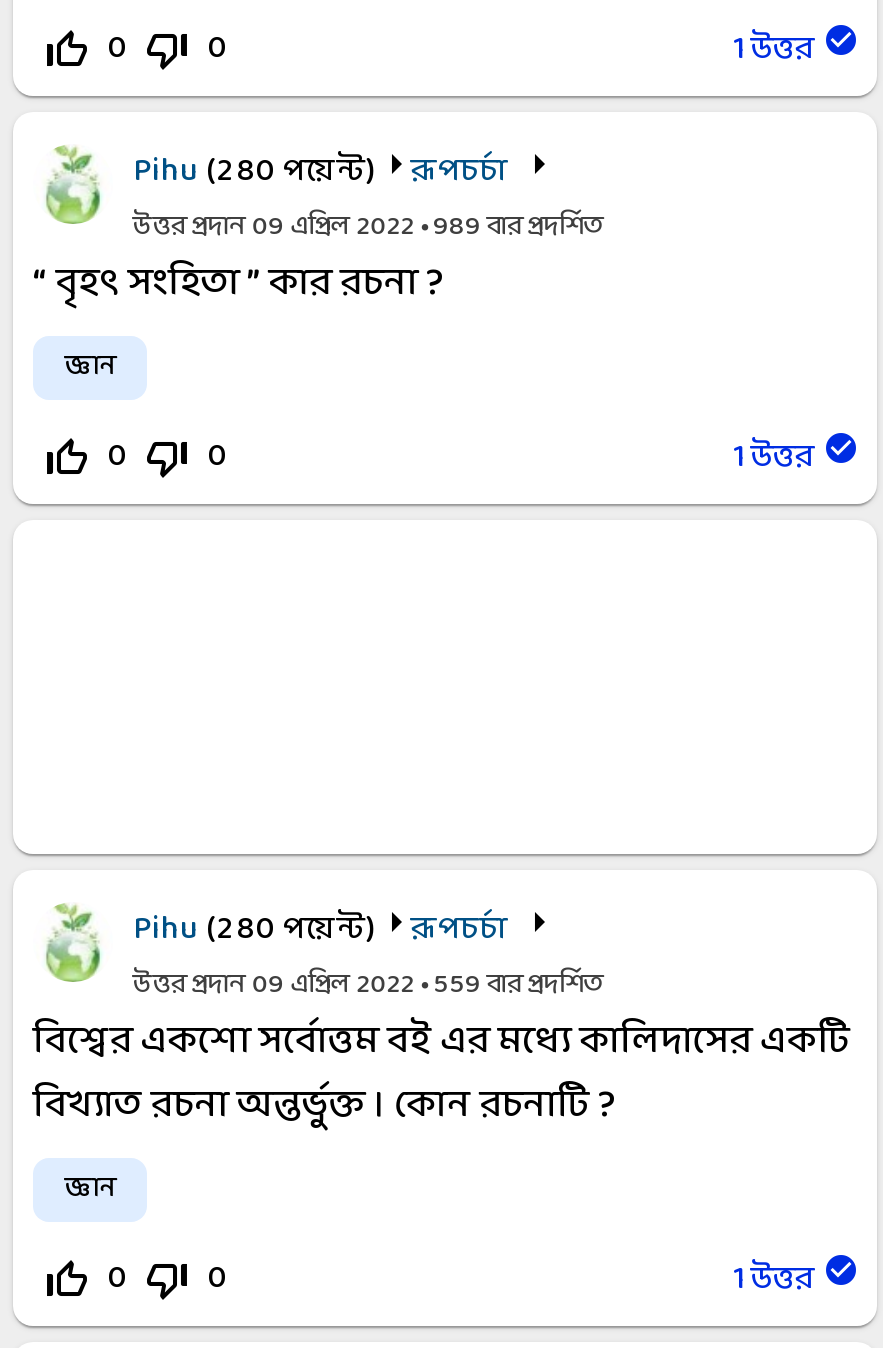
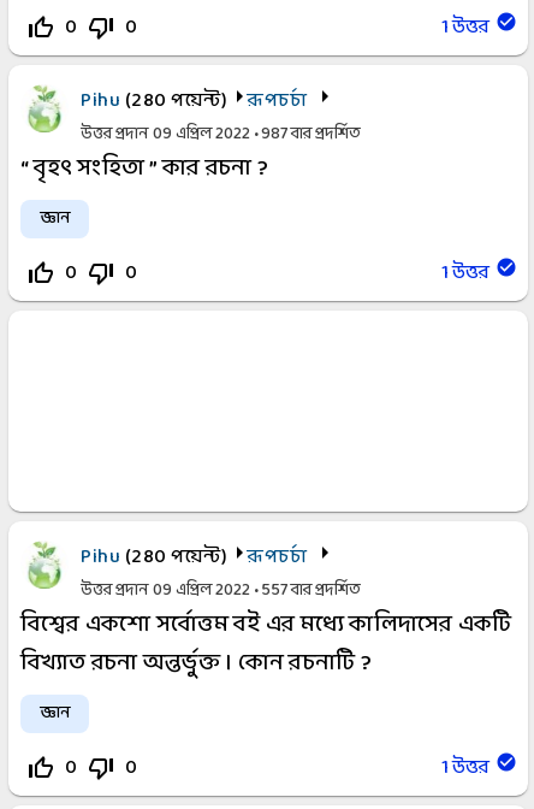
[133,204,603,250] উত্তর প্রদান 09 এপ্রিল 2022 989বার প্রদর্শিত -> [81,120,361,148] উত্তর প্রদান 09 এপ্রিল 2022 987বার প্রদর্শিত
[133,962,603,1008] উত্তর প্রদান 09 এপ্রিল 2022 559বার প্রদর্শিত -> [81,577,361,604] উত্তর প্রদান 09 এপ্রিল 2022 557বার প্রদর্শিত

